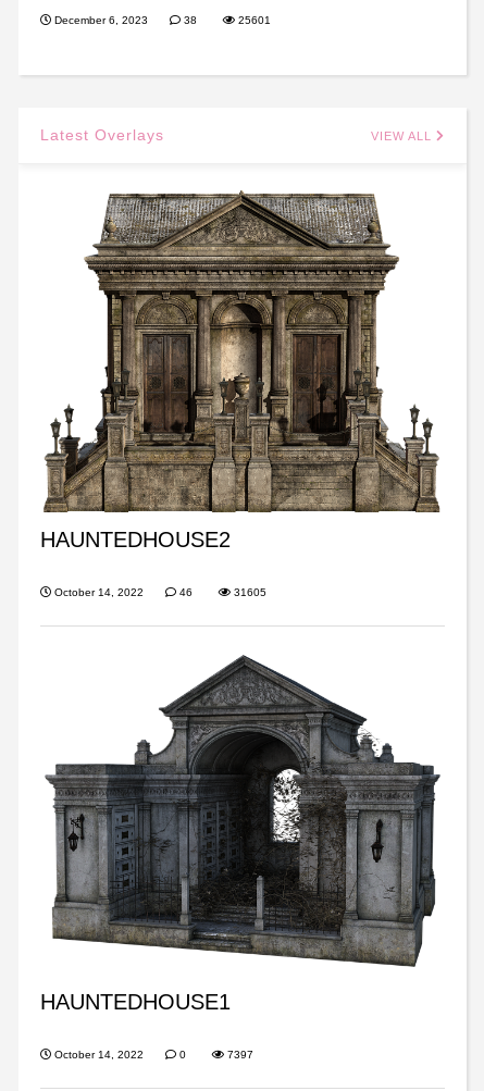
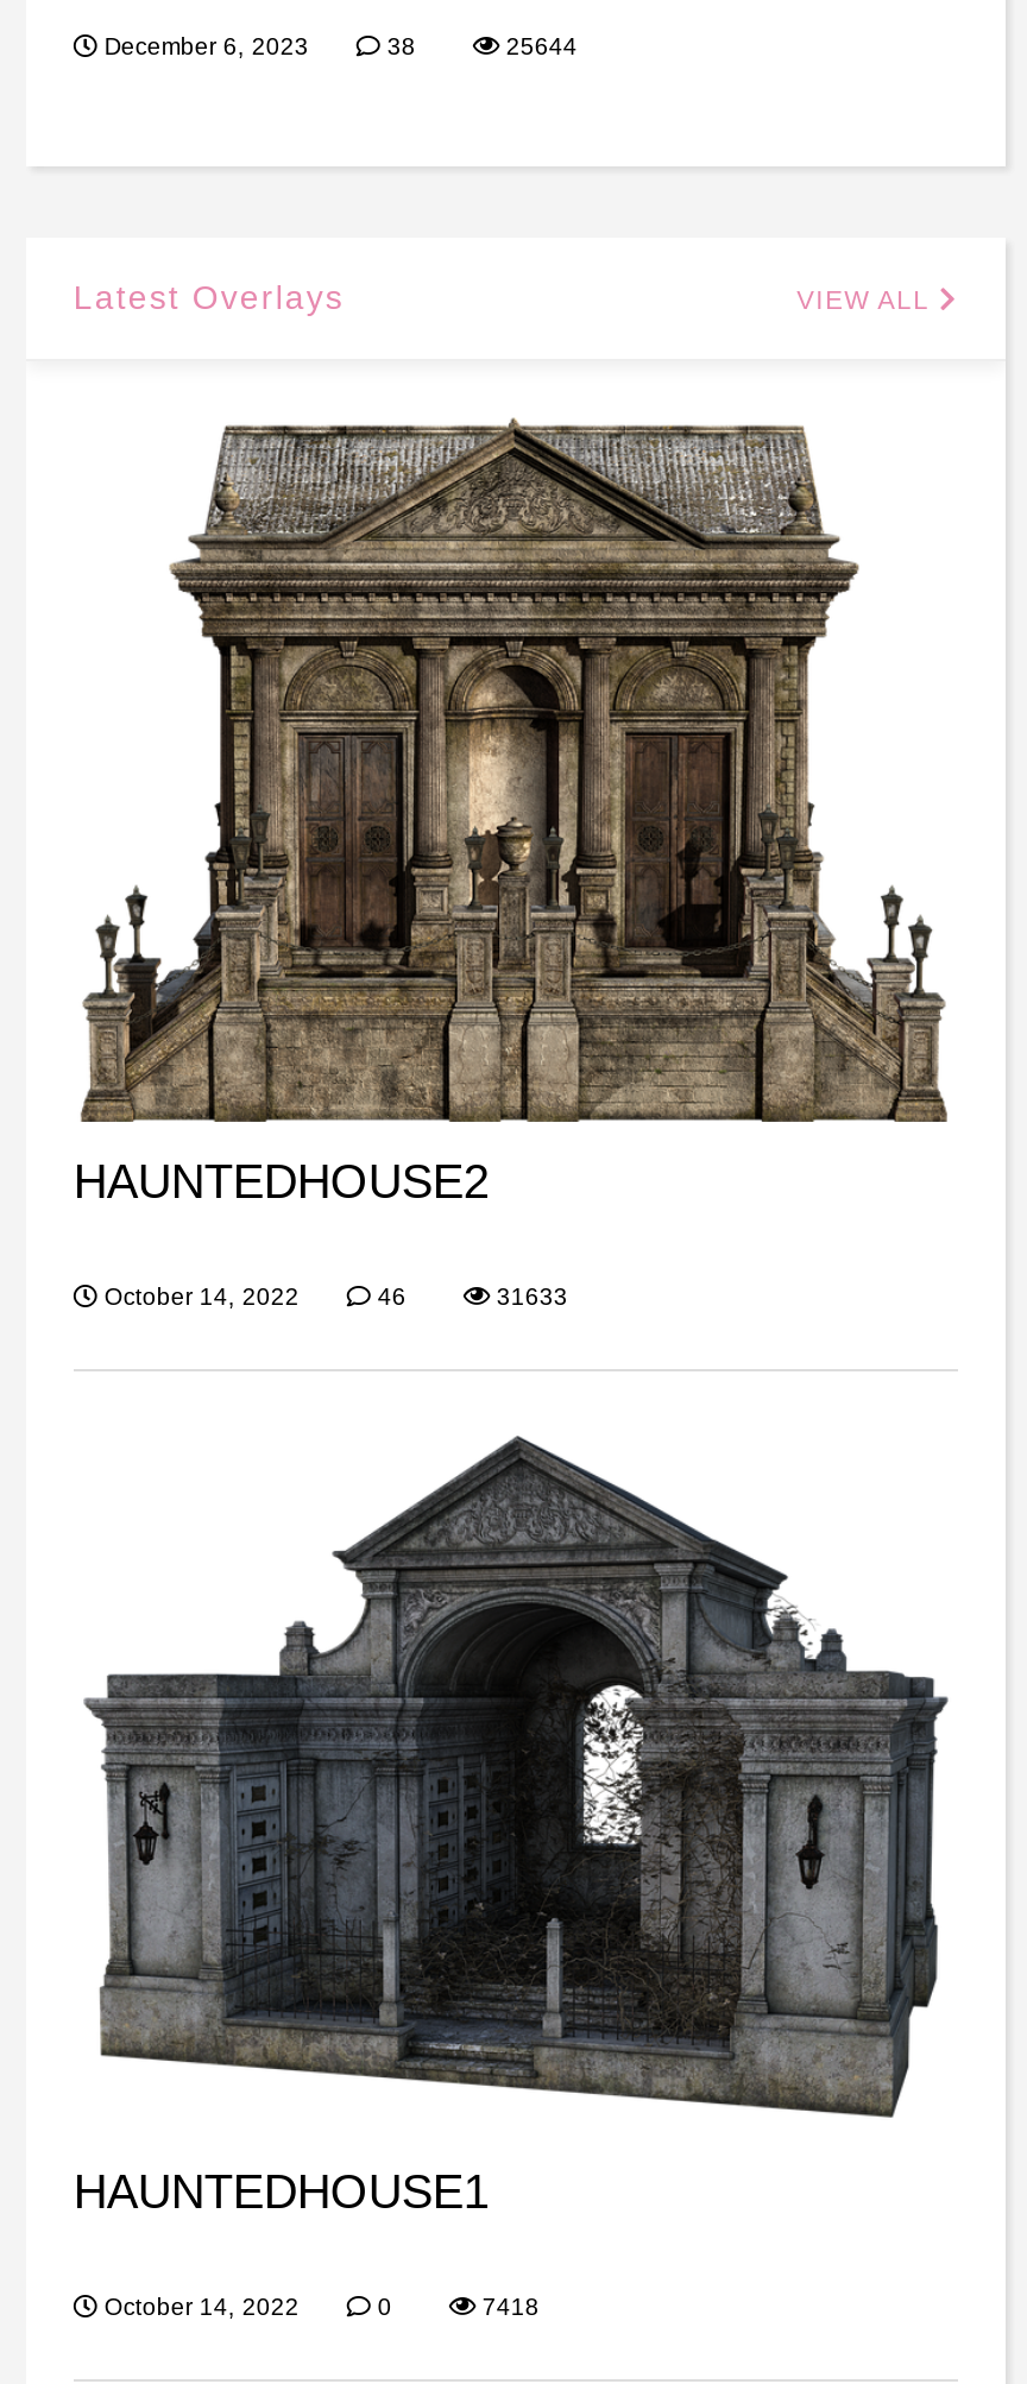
[238,14,271,26] 25601 -> [506,35,577,61] 25644
[234,586,266,598] 31605 -> [497,1285,568,1311] 31633
[227,1048,253,1060] 7397 -> [482,2295,539,2321] 7418

